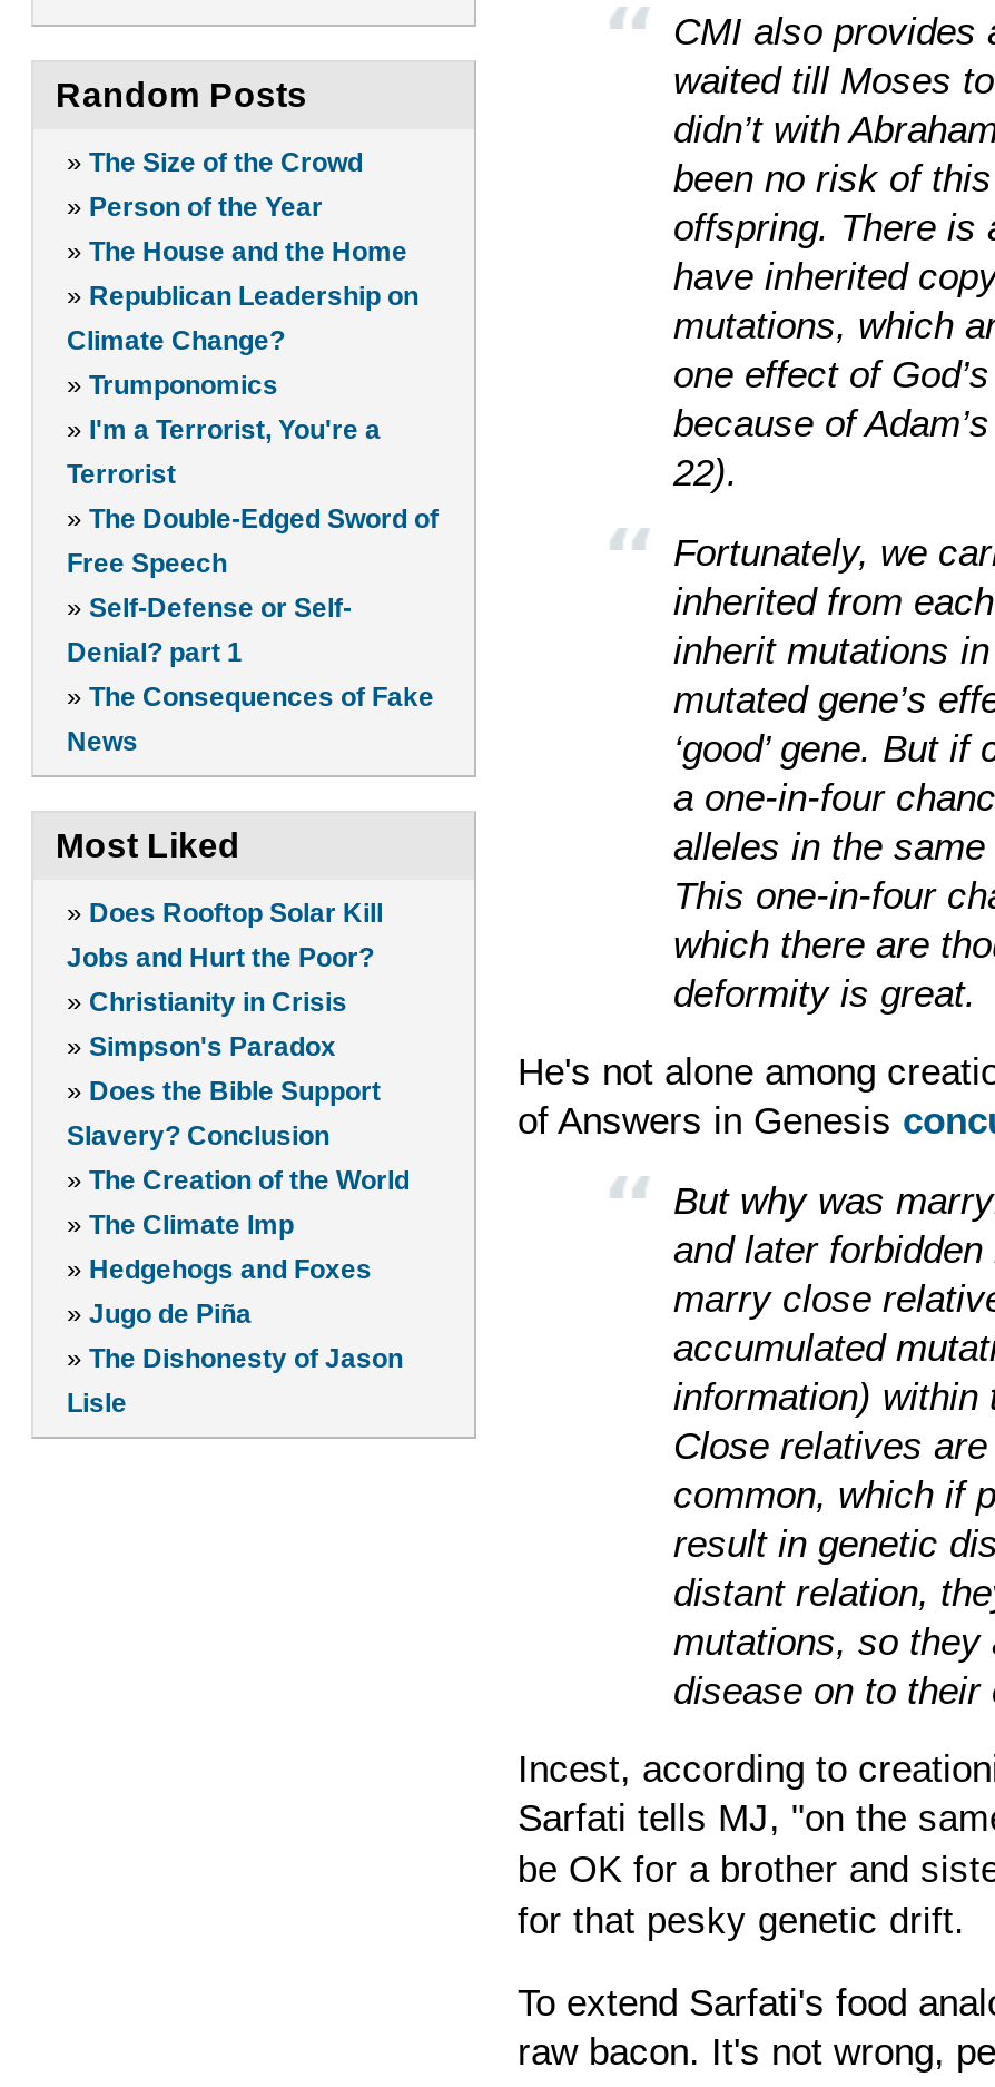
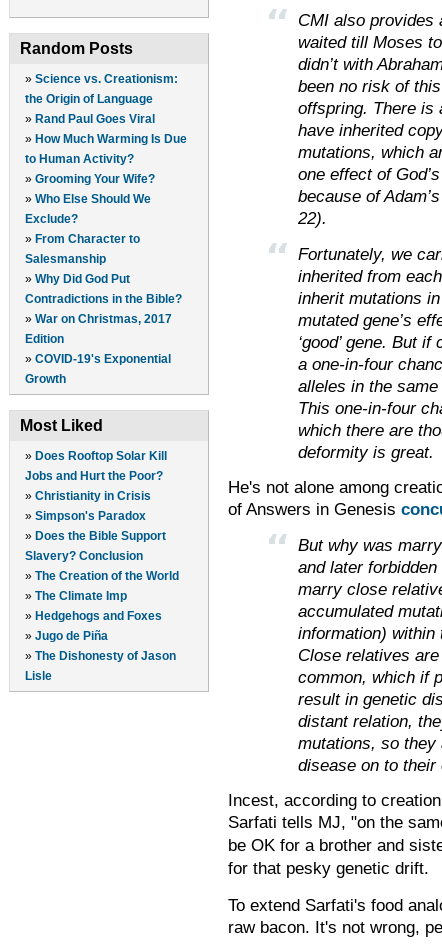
[67,148,439,758] » The Size of the Crowd | » Person of the Year | » The House and the Home | » Republican Leadership on | Climate Change? | » Trumponomics | » I'm a Terrorist, You're a | Terrorist | » The Double-Edged Sword of | Free Speech | » Self-Defense or Self- | Denial? part 1 | » The Consequences of Fake | News -> [25,72,187,386] » Science vs. Creationism: | the Origin of Language | » Rand Paul Goes Viral | » How Much Warming Is Due | to Human Activity? | » Grooming Your Wife? | » Who Else Should We | Exclude? | » From Character to | Salesmanship | » Why Did God Put | Contradictions in the Bible? | » War on Christmas, 2017 | Edition | » COVID-19's Exponential | Growth
moved [56,827,410,1419] -> [20,417,179,683]: Most Liked | » Does Rooftop Solar Kill | Jobs and Hurt the Poor? | ... | » The Dishonesty of Jason | Lisle

